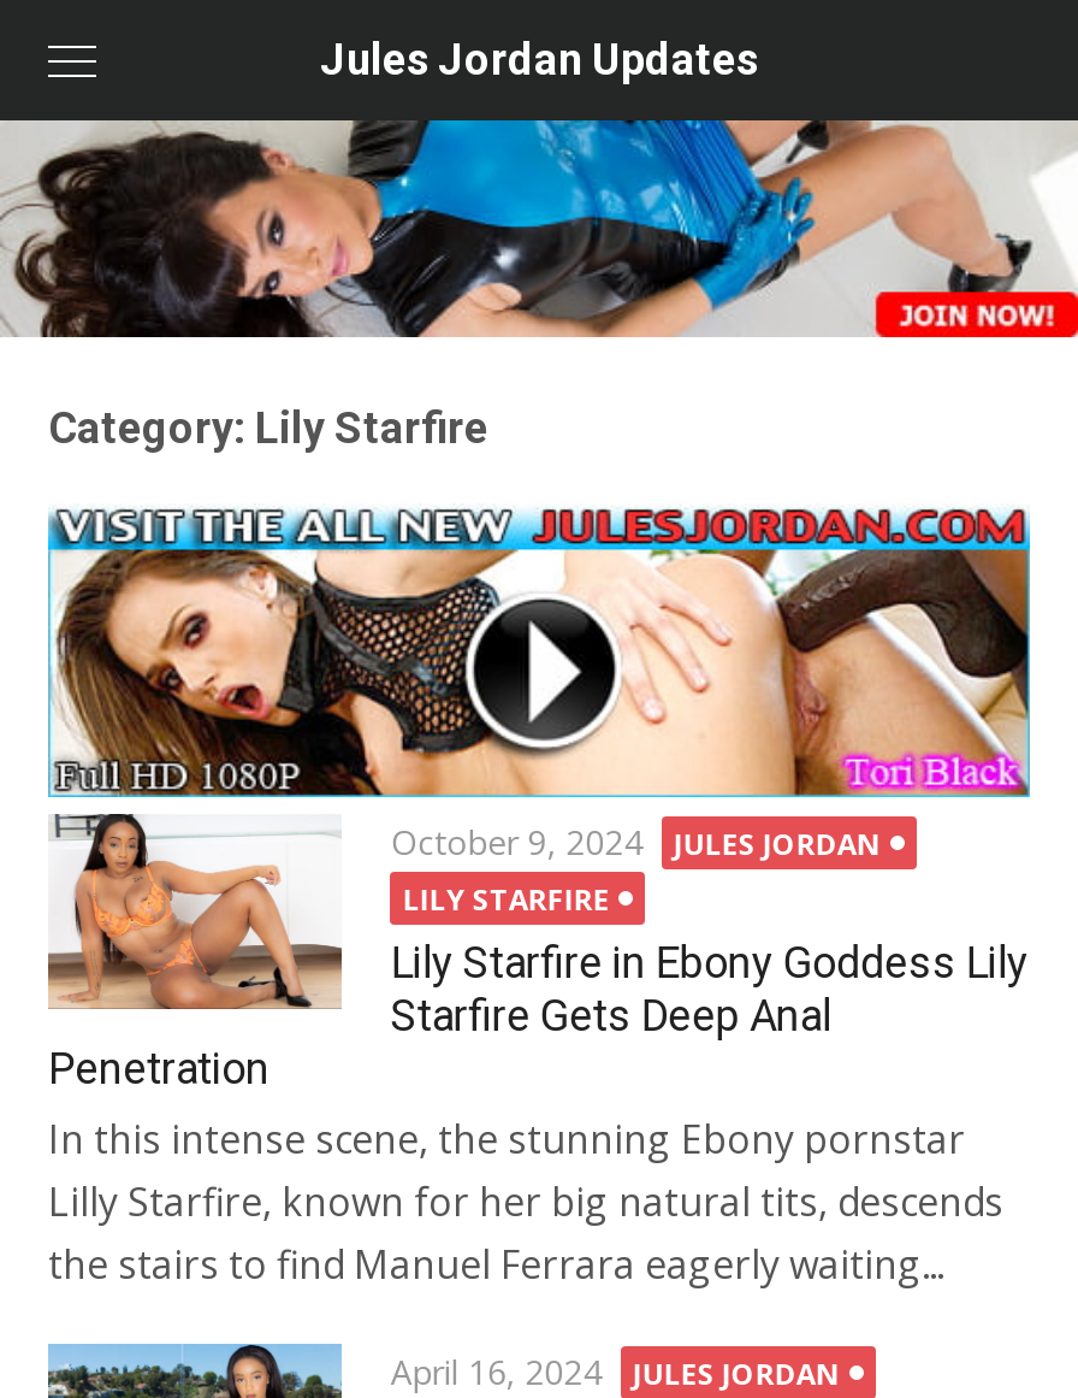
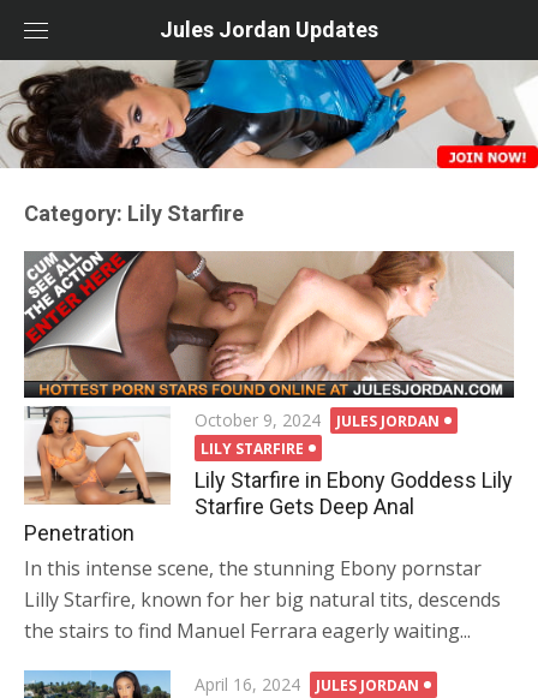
[46,503,1032,800] [image] -> [23,250,515,399] [image]

